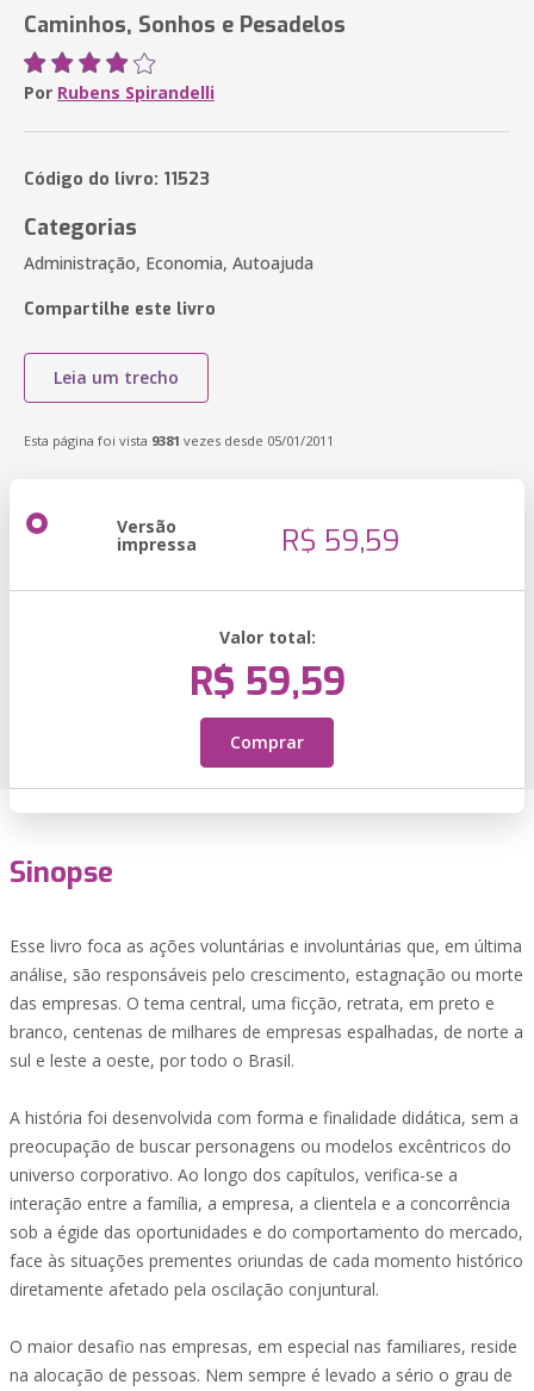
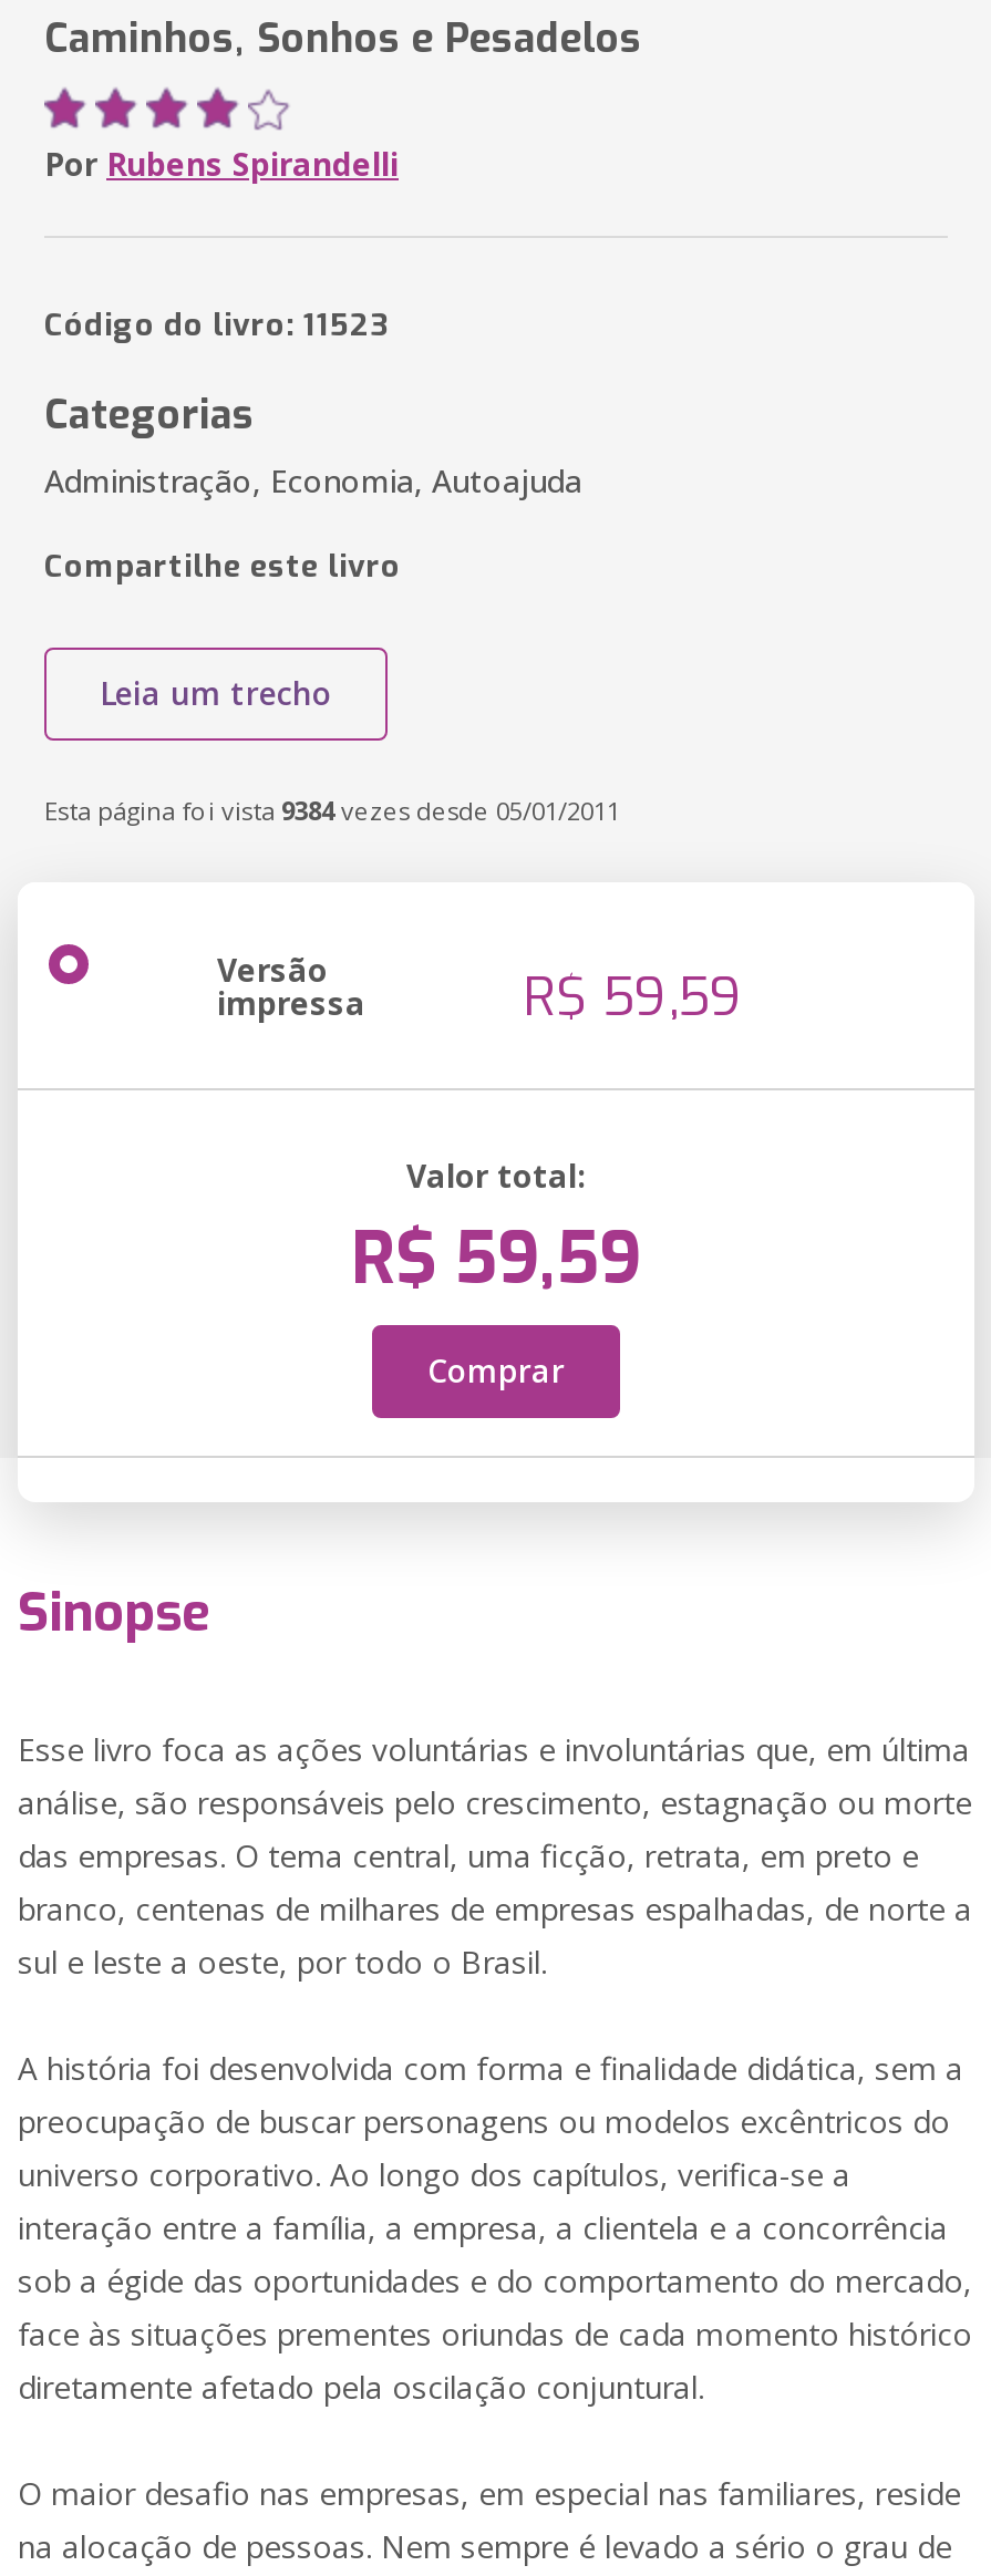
[24,431,334,449] Esta página foi vista 9381vezes desde 05/01/2011 -> [44,794,620,827] Esta página foi vista 9384vezes desde 05/01/2011

